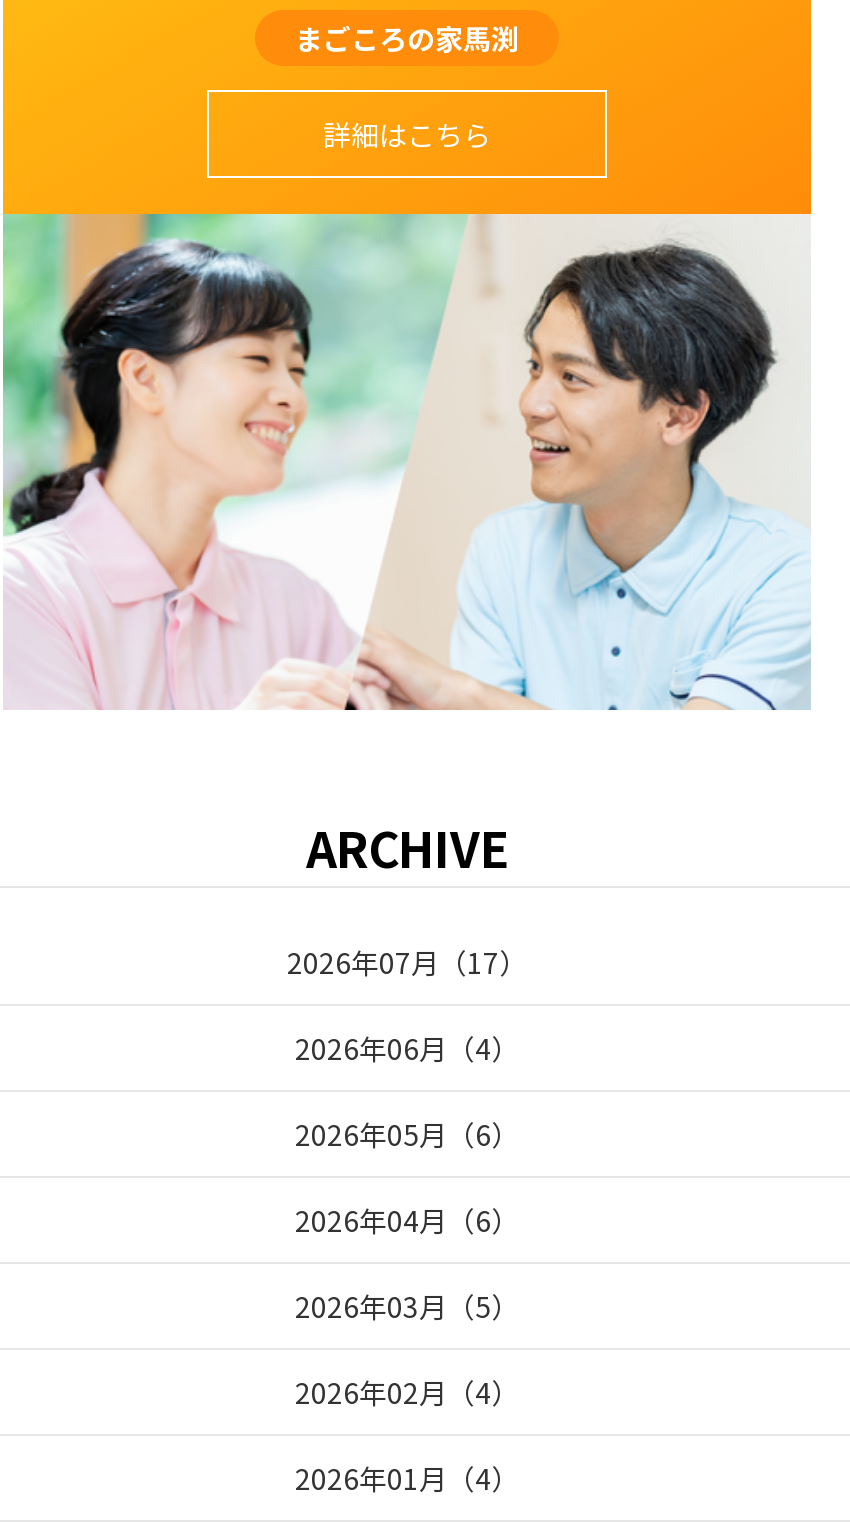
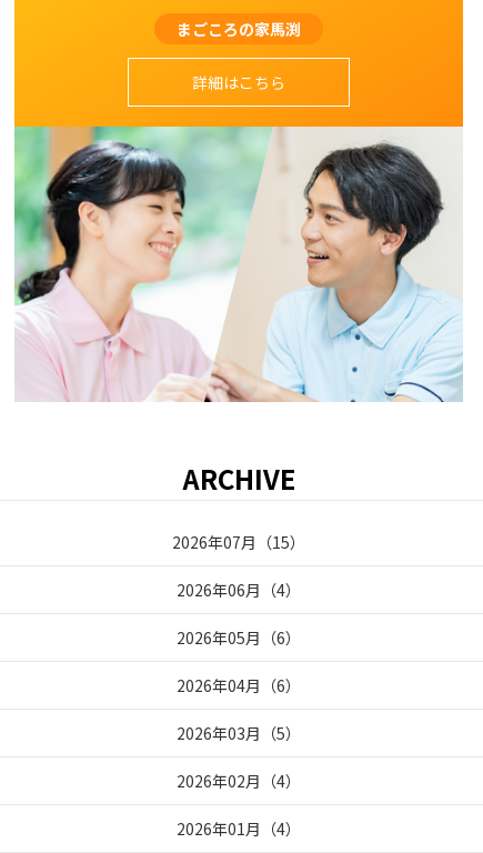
[287,941,527,981] 2026年07月（17） -> [172,530,305,553] 2026年07月（15）

